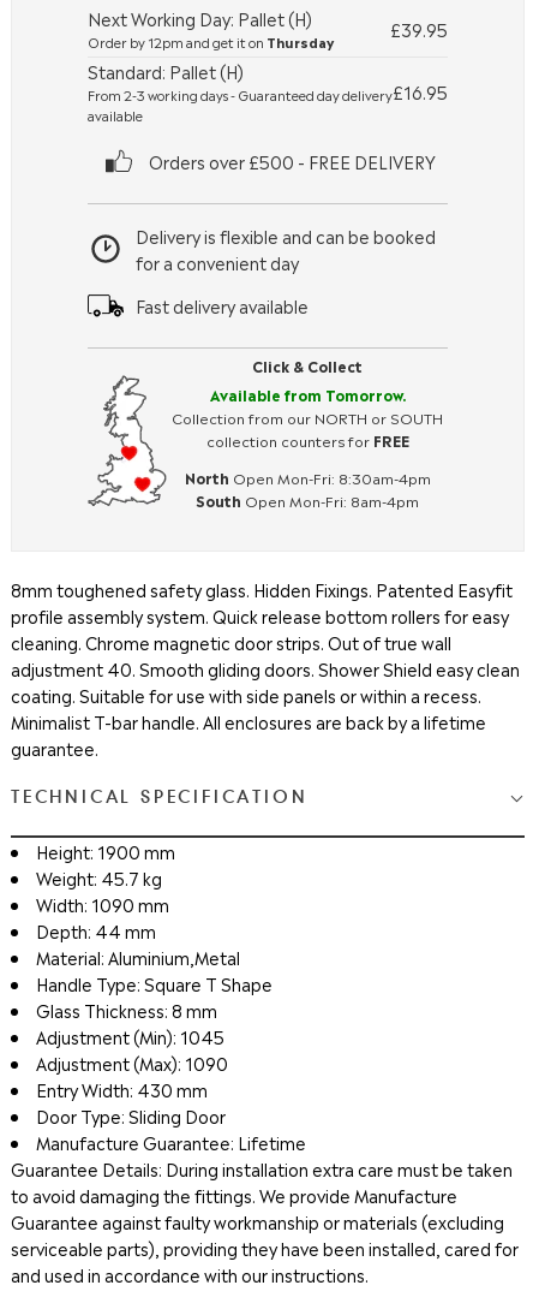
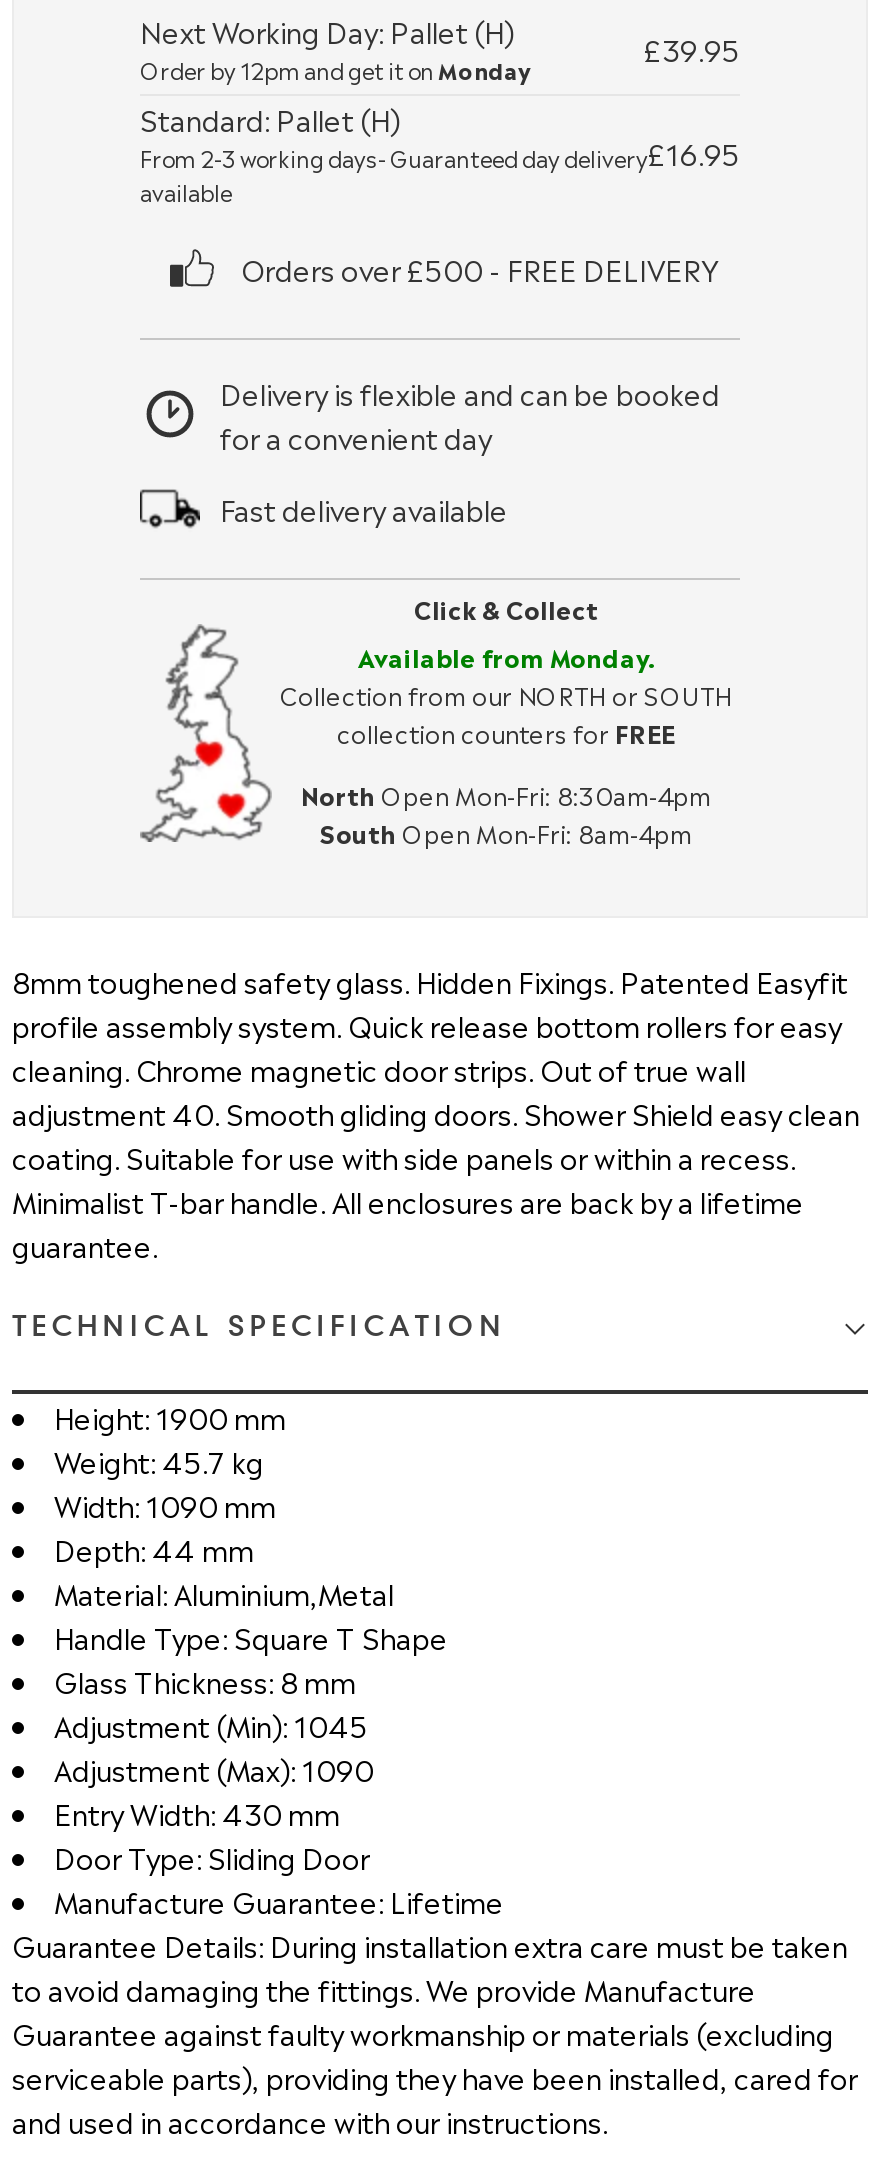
[88,31,334,52] Order by 12pm and get it on Thursday -> [140,52,530,86] Order by 12pm and get it on Monday
[209,383,405,405] Available from Tomorrow. -> [358,638,654,674] Available from Monday.

